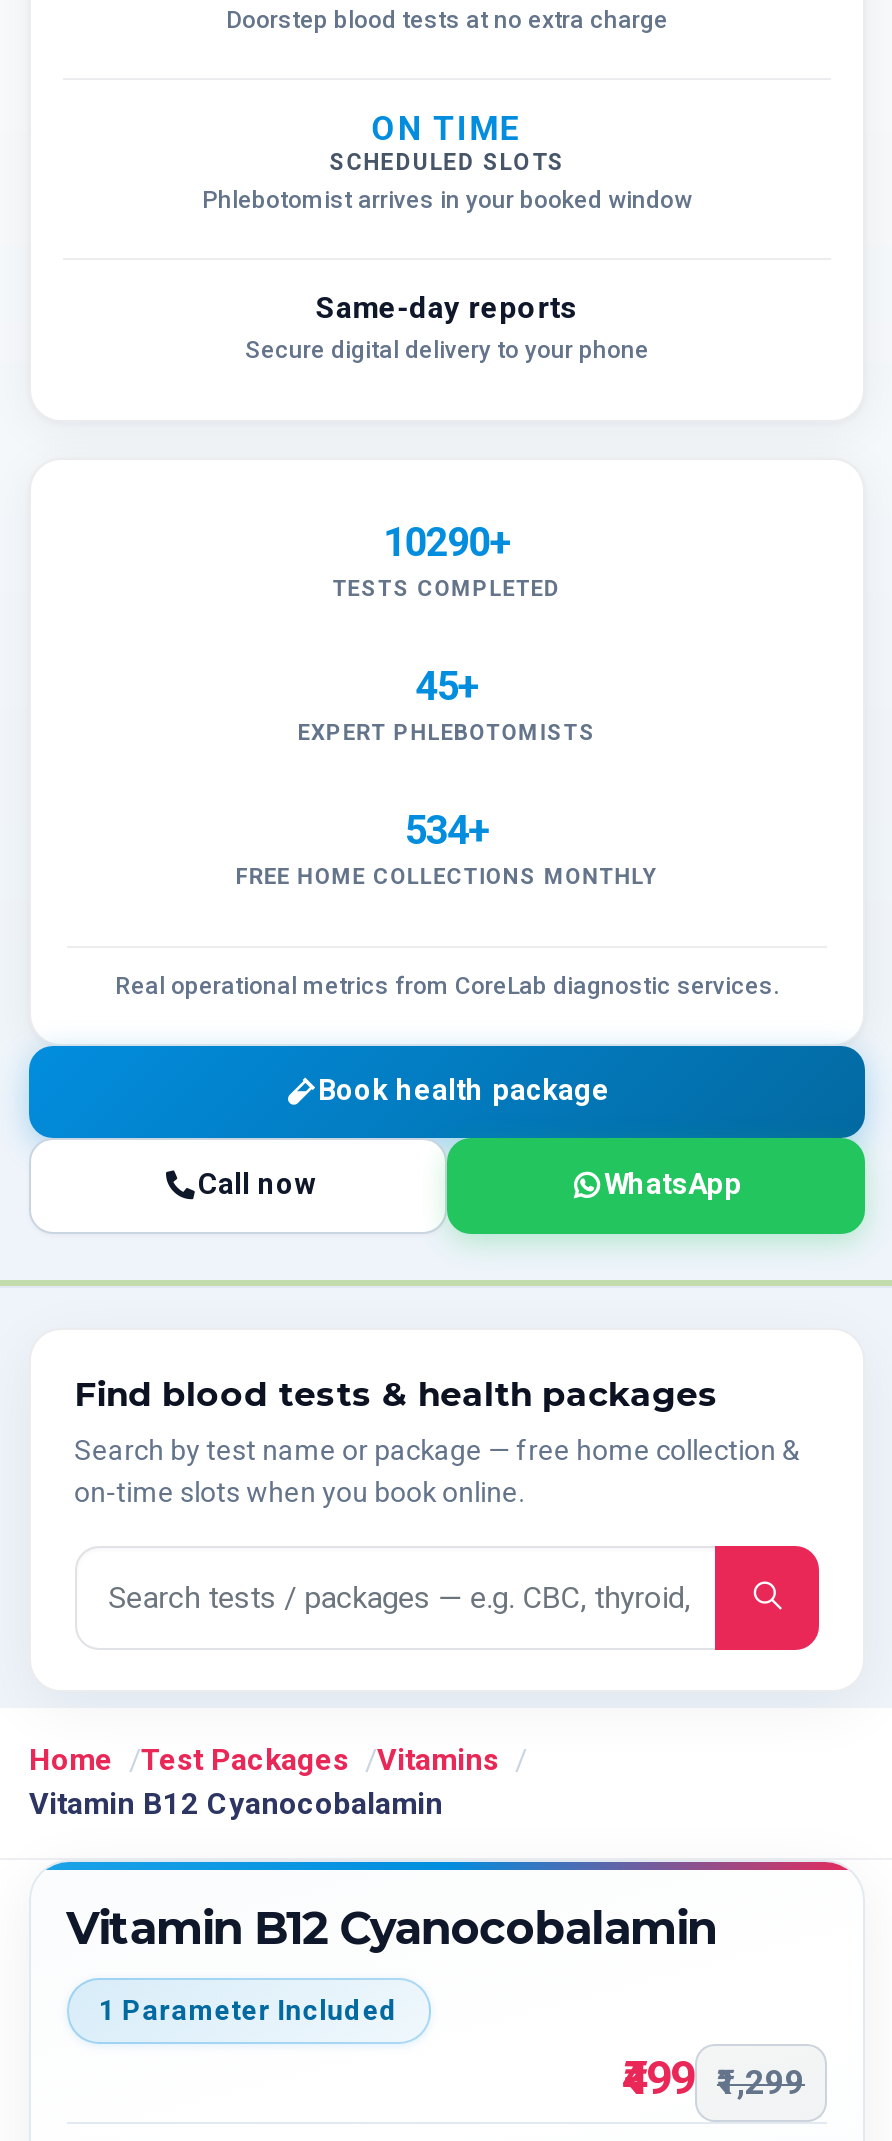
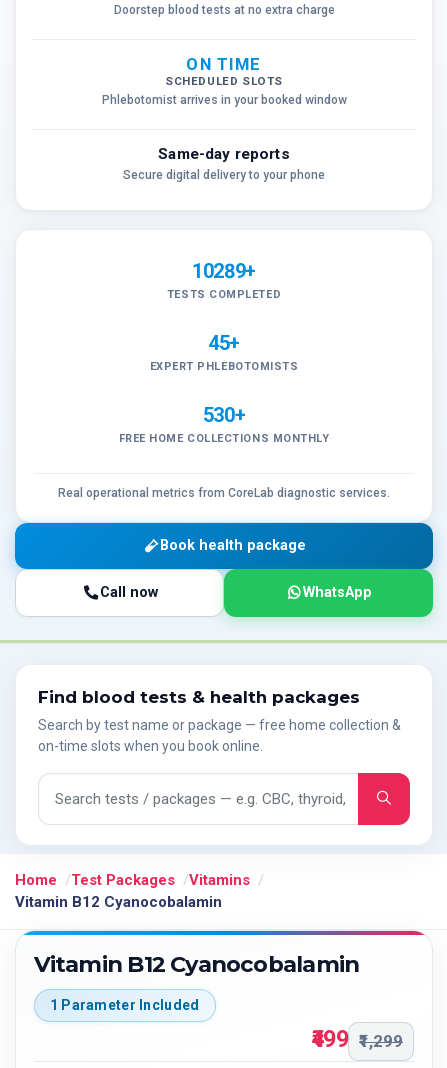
[383,519,511,567] 10290+ -> [192,259,256,283] 10289+
[405,807,489,855] 534+ -> [203,403,245,427] 530+

